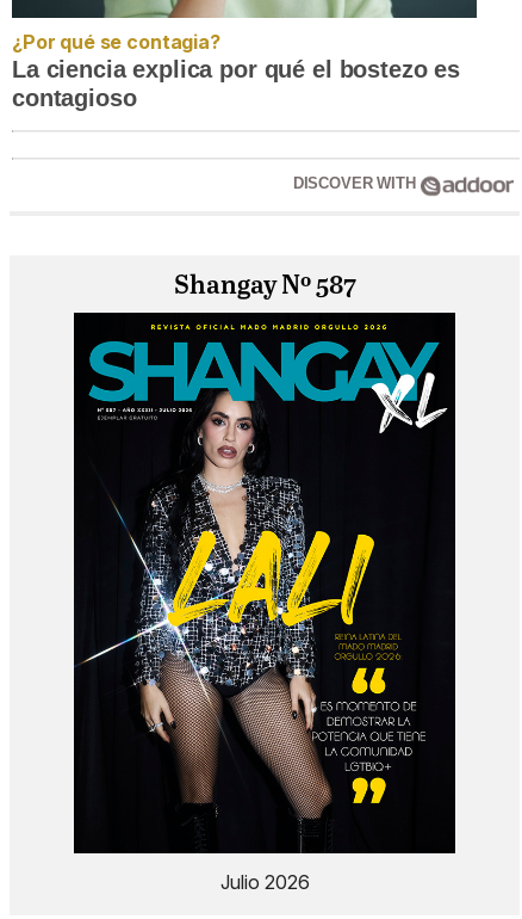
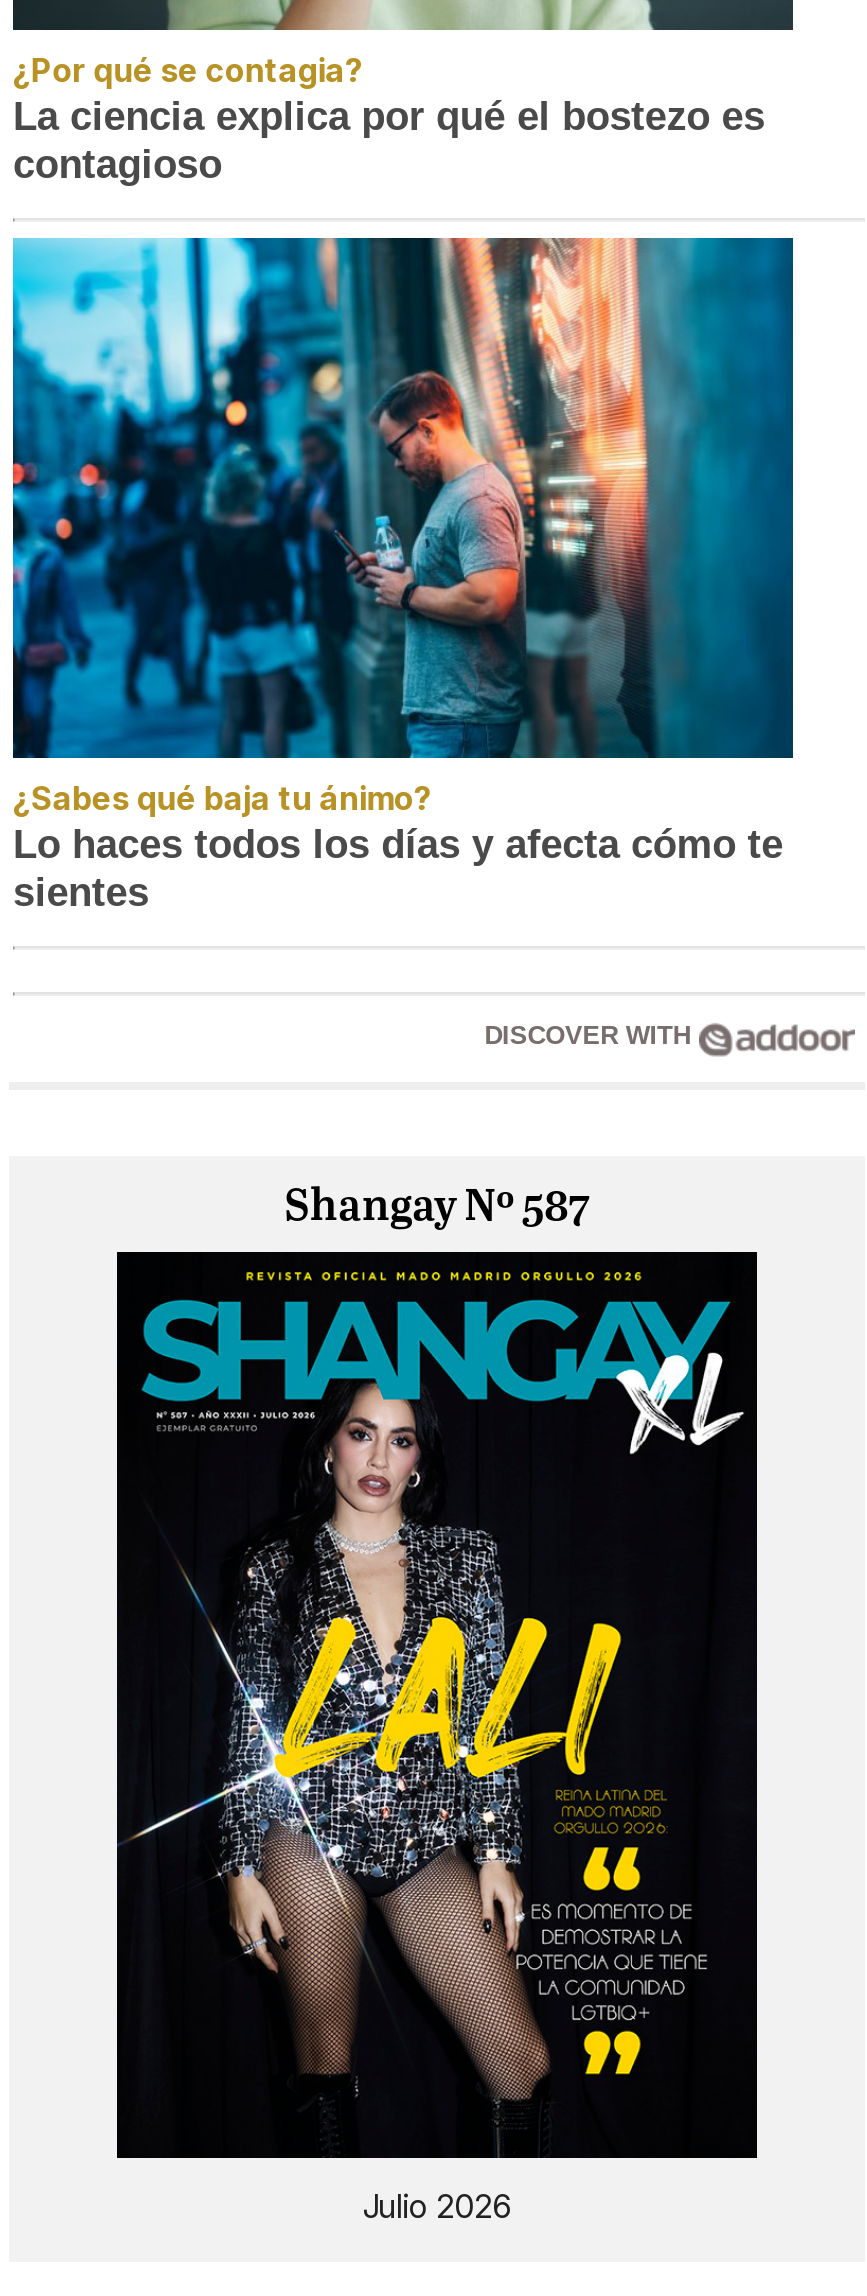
none -> [11,236,793,914] [image] | ¿Sabes qué baja tu ánimo? | Lo haces todos los días y afecta cómo te | sientes

